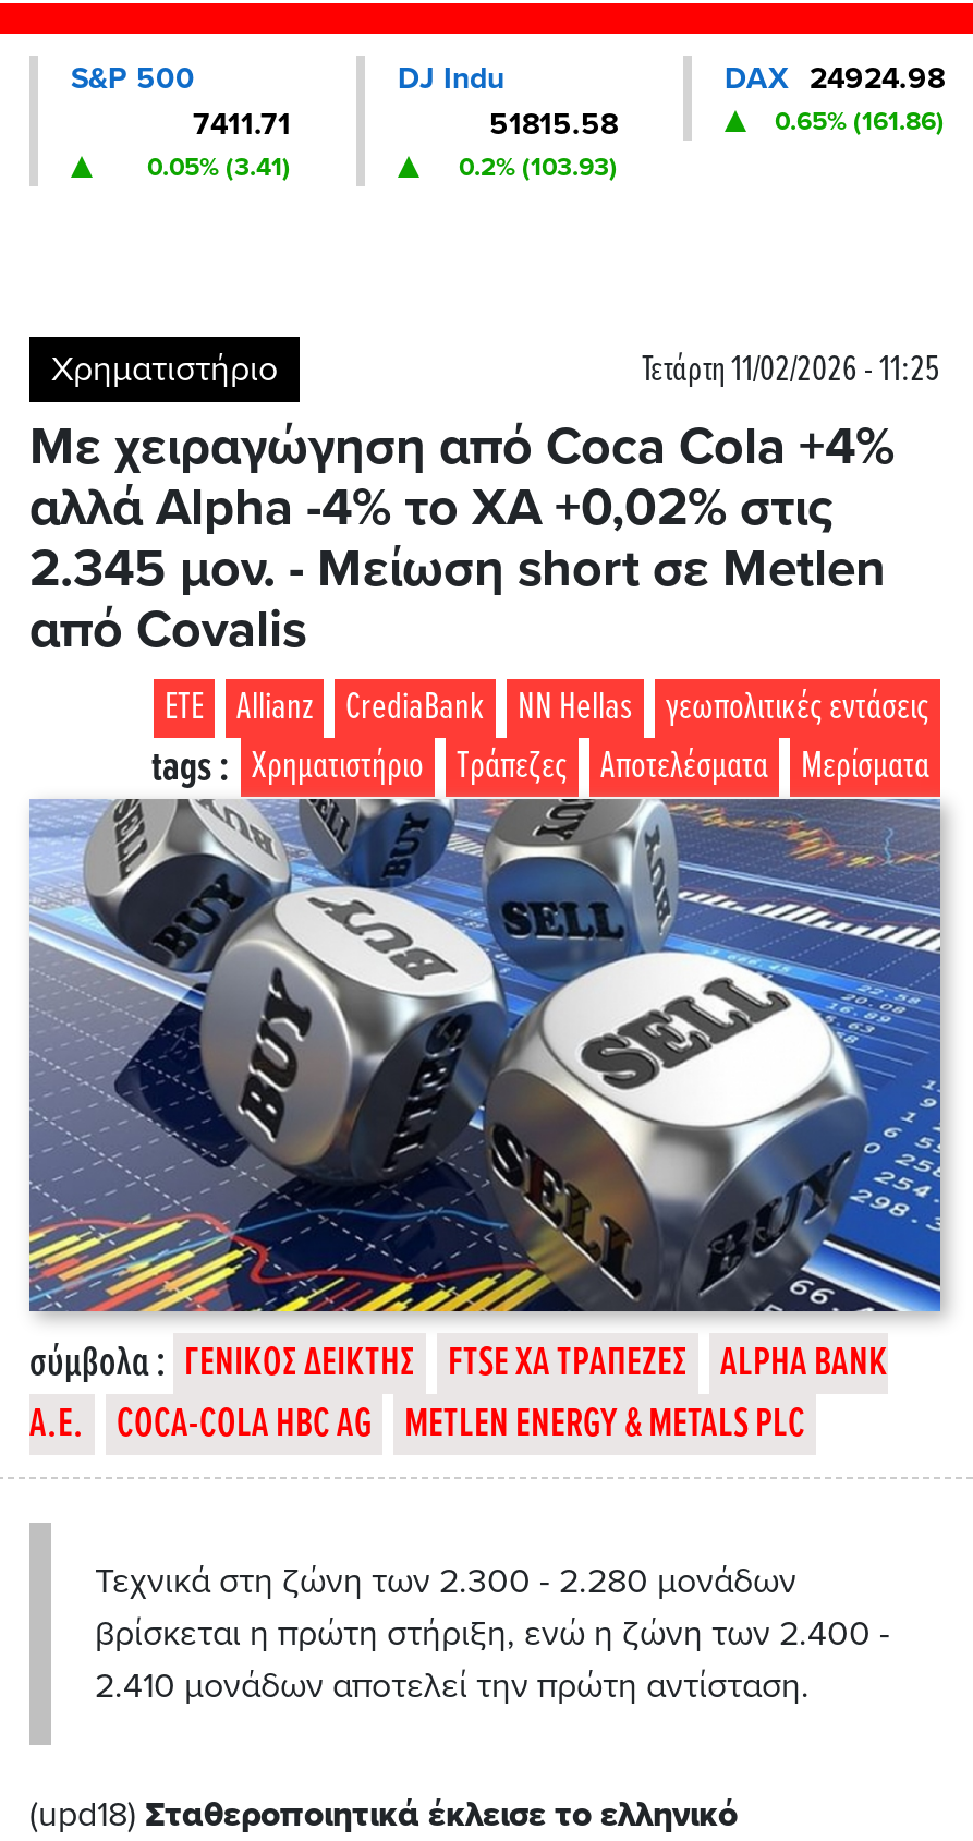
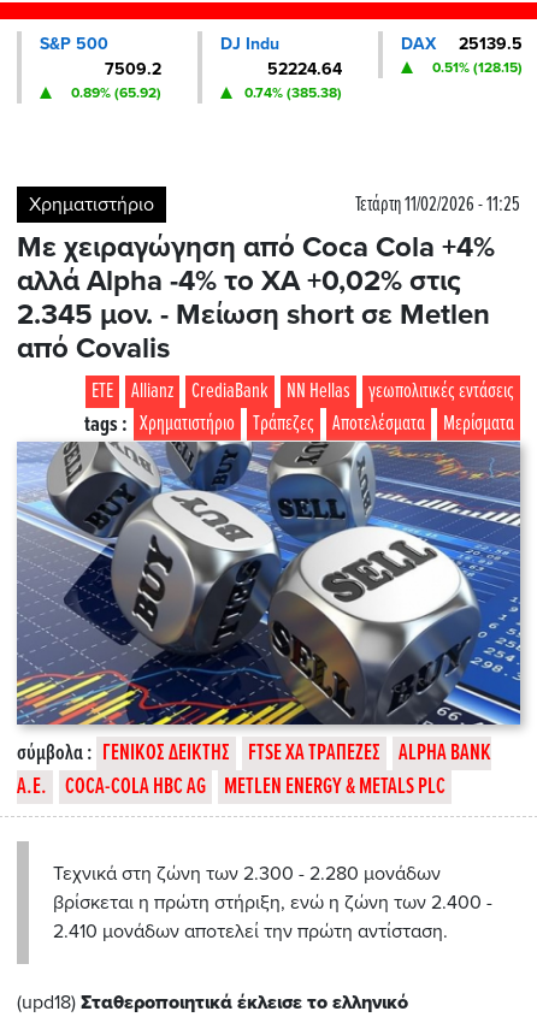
[725,60,945,136] DAX 24924.98 | 0.65% (161.86) -> [401,34,523,76] DAX | 25139.5 | 0.51% (128.15)
[193,106,291,143] 7411.71 -> [105,59,161,79] 7509.2
[459,106,618,182] 51815.58 | 0.2% (103.93) -> [244,59,342,101] 52224.64 | 0.74% (385.38)
[147,152,291,182] 0.05% (3.41) -> [71,84,161,101] 0.89% (65.92)

